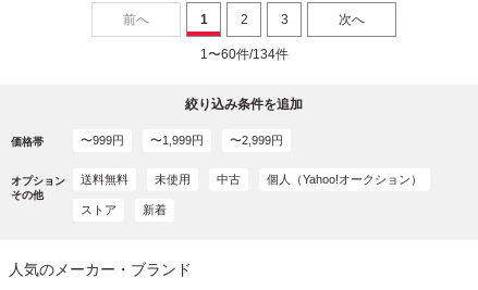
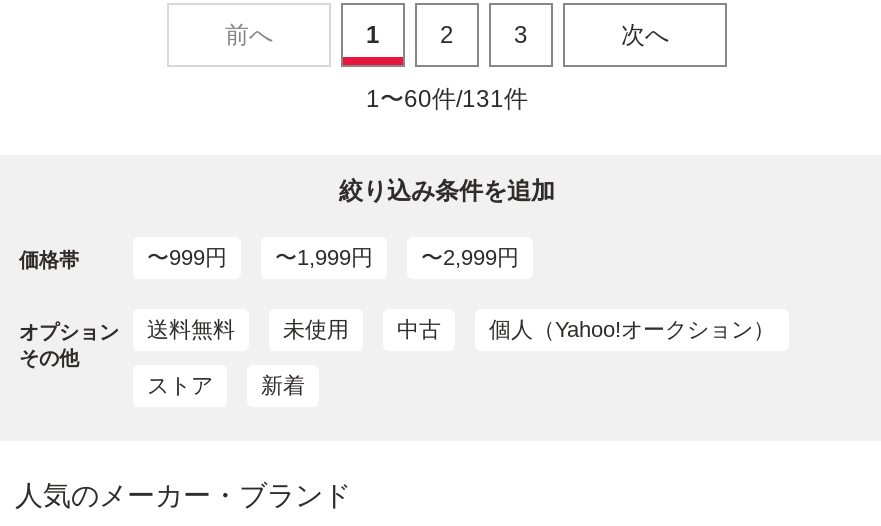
[200,46,288,62] 1〜60件/134件 -> [366,85,528,113] 1〜60件/131件

